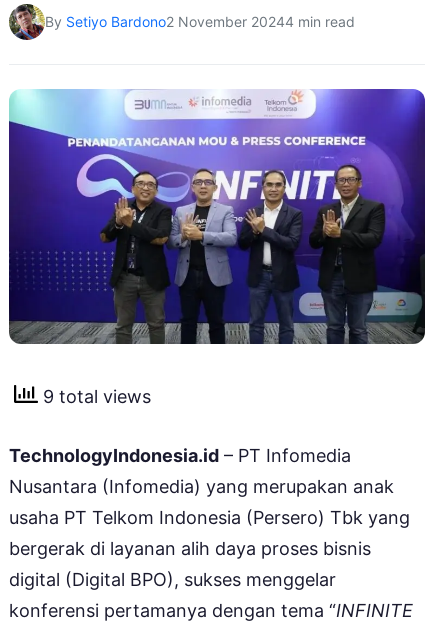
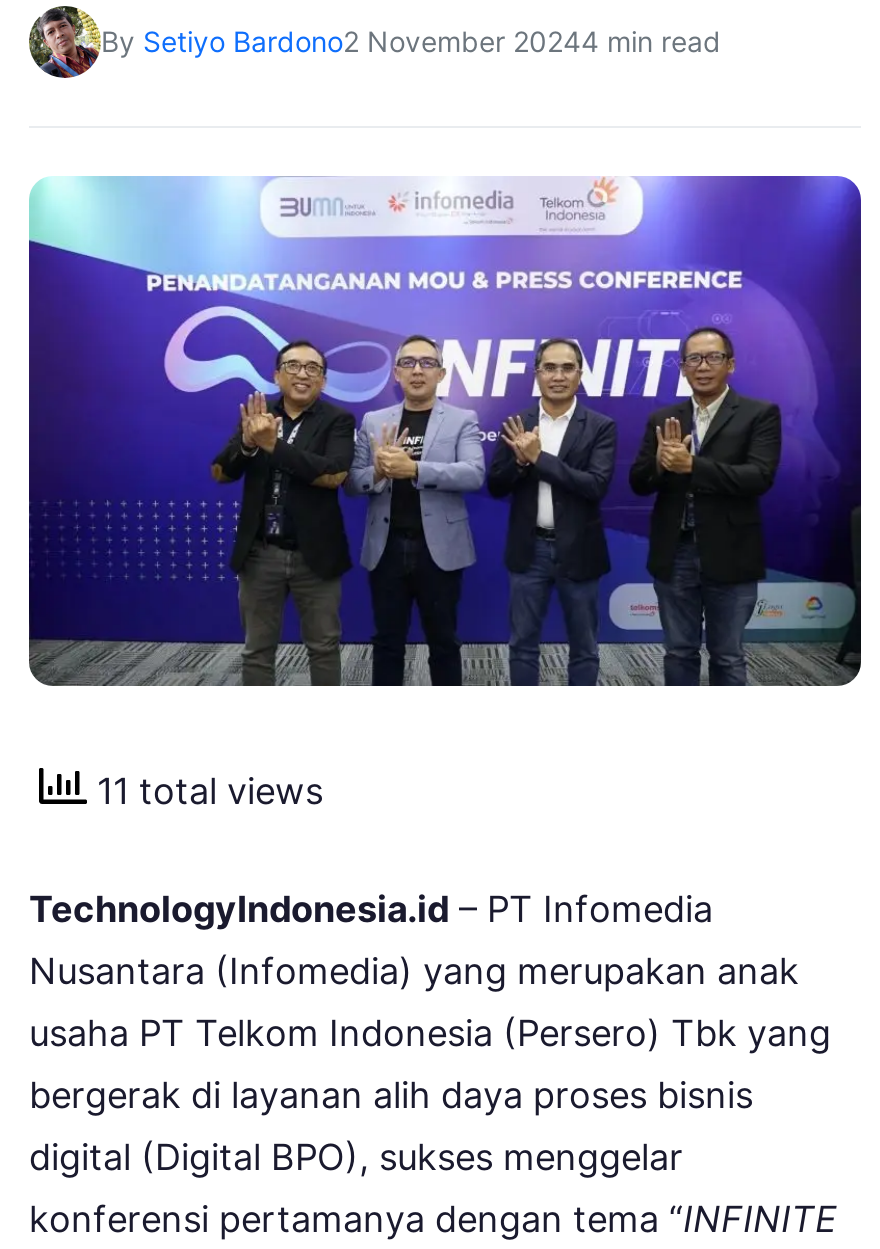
[38,386,151,407] 9 total views -> [87,771,323,813] 11 total views

